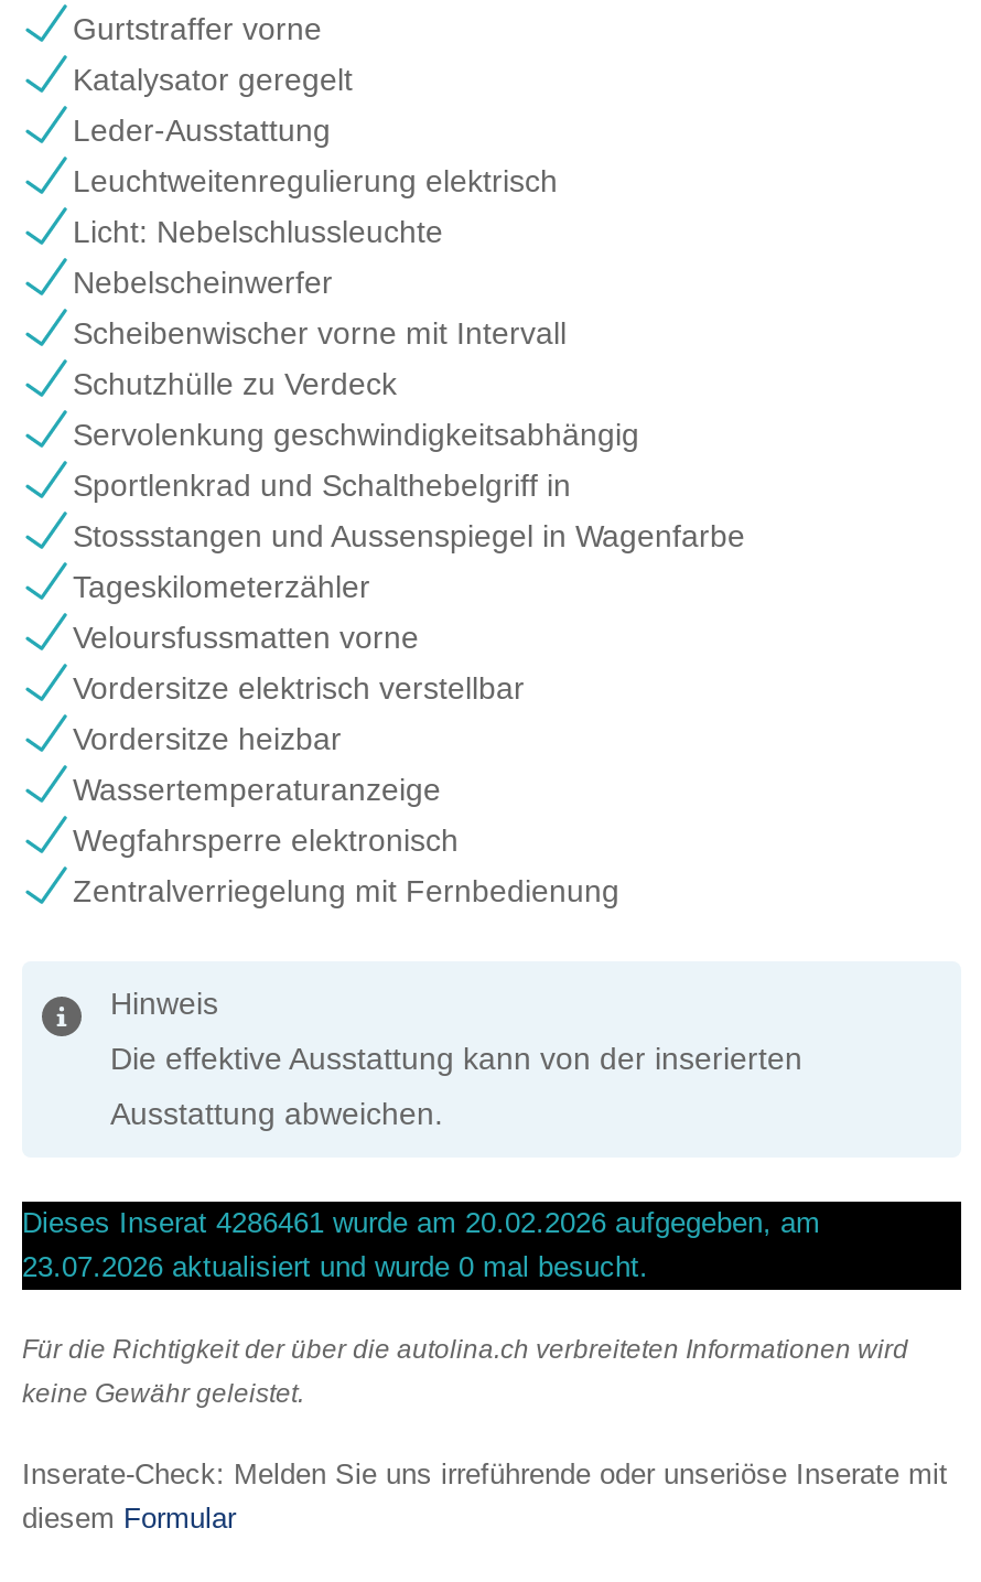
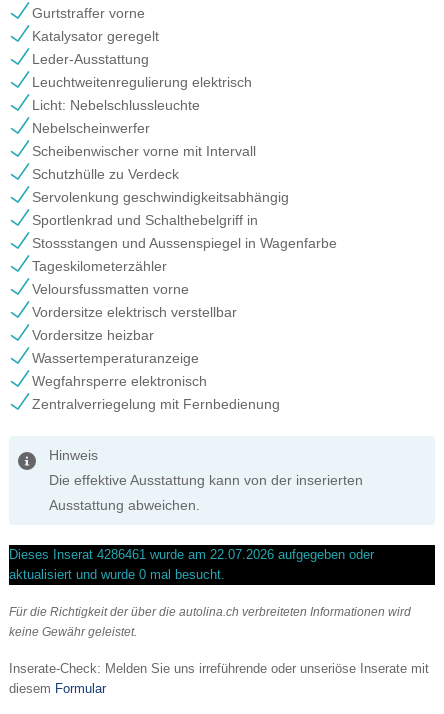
[22,1206,820,1283] Dieses Inserat 4286461 wurde am 20.02.2026 aufgegeben, am | 23.07.2026 aktualisiert und wurde 0 mal besucht. -> [9,547,374,582] Dieses Inserat 4286461 wurde am 22.07.2026 aufgegeben oder | aktualisiert und wurde 0 mal besucht.

